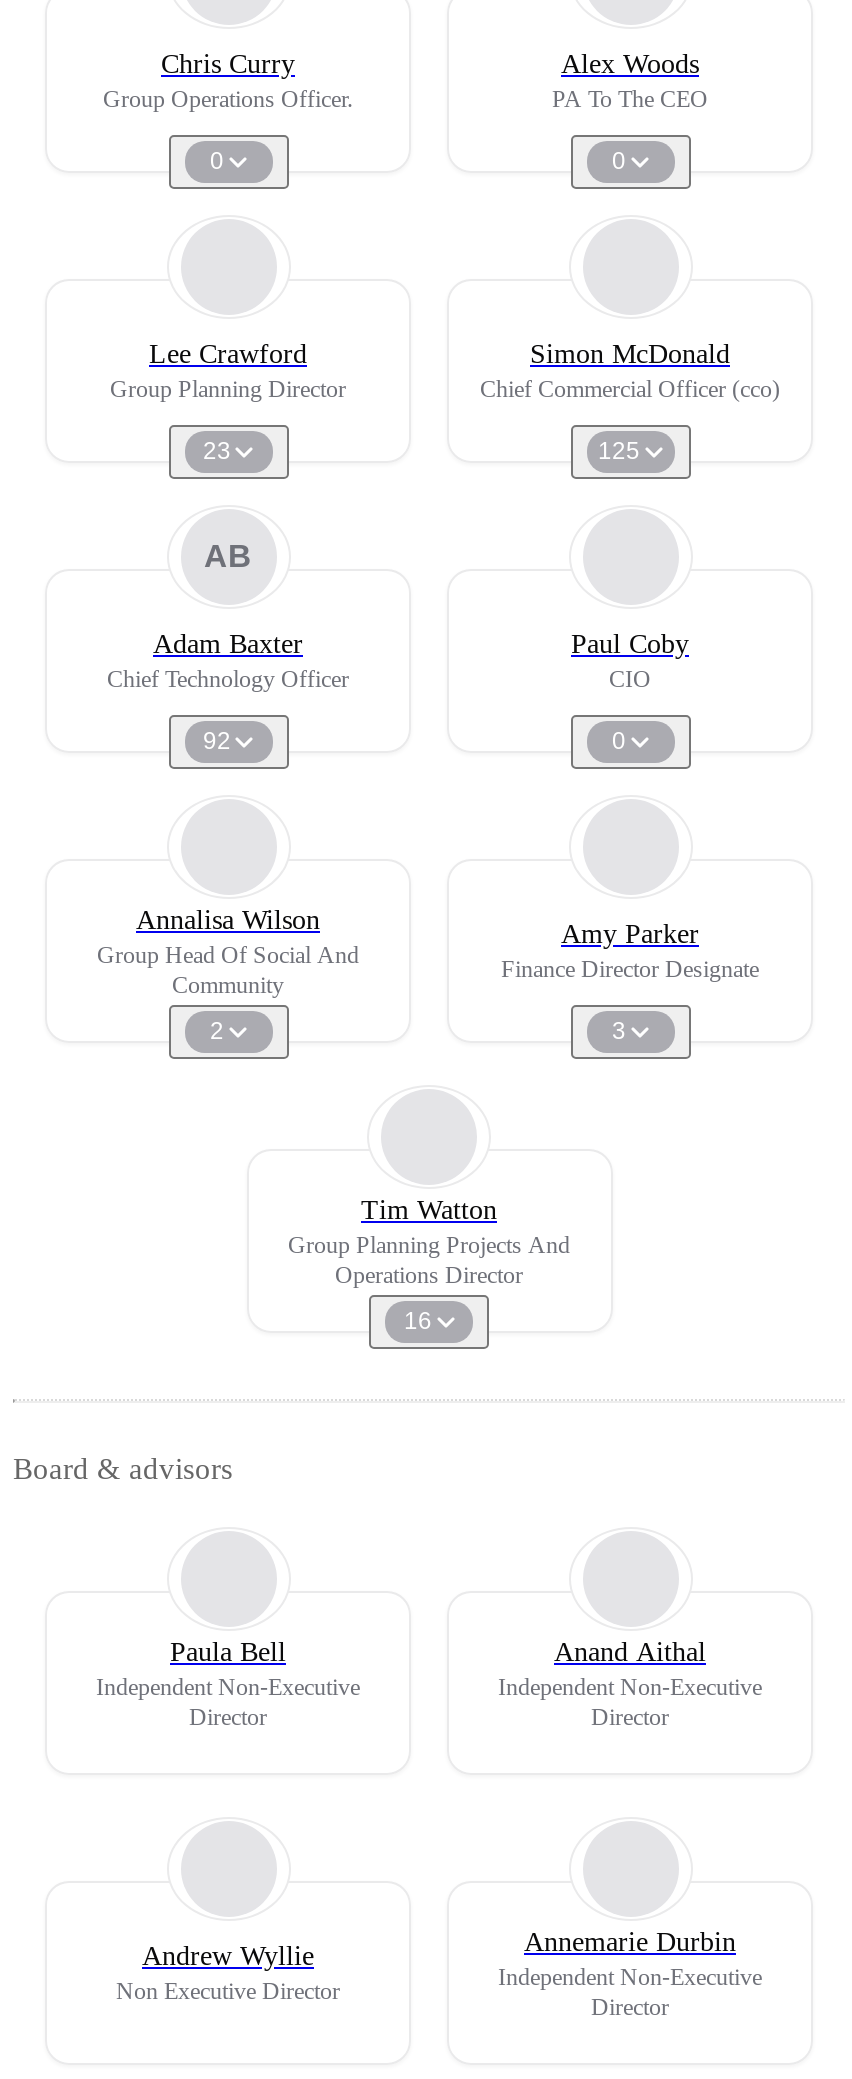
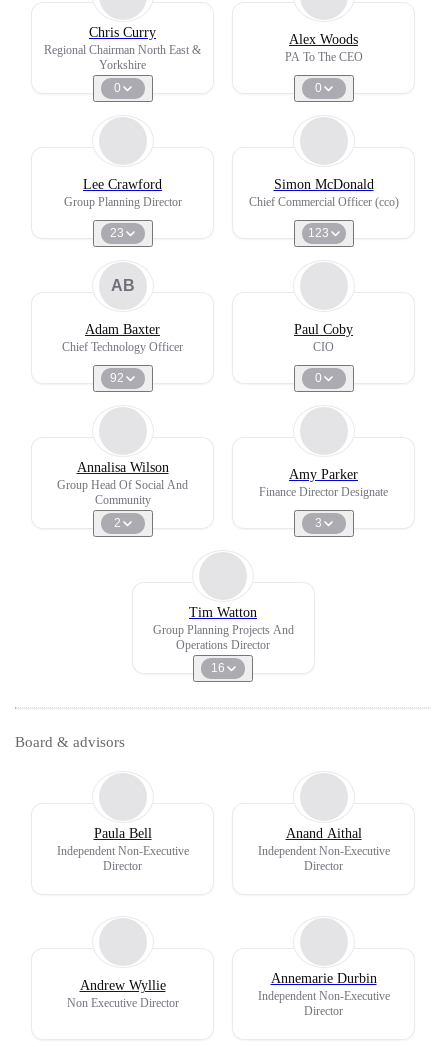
[103,85,353,113] Group Operations Officer. -> [44,42,201,71] Regional Chairman North East & | Yorkshire
[598,437,640,465] 125 -> [307,226,328,240] 123

